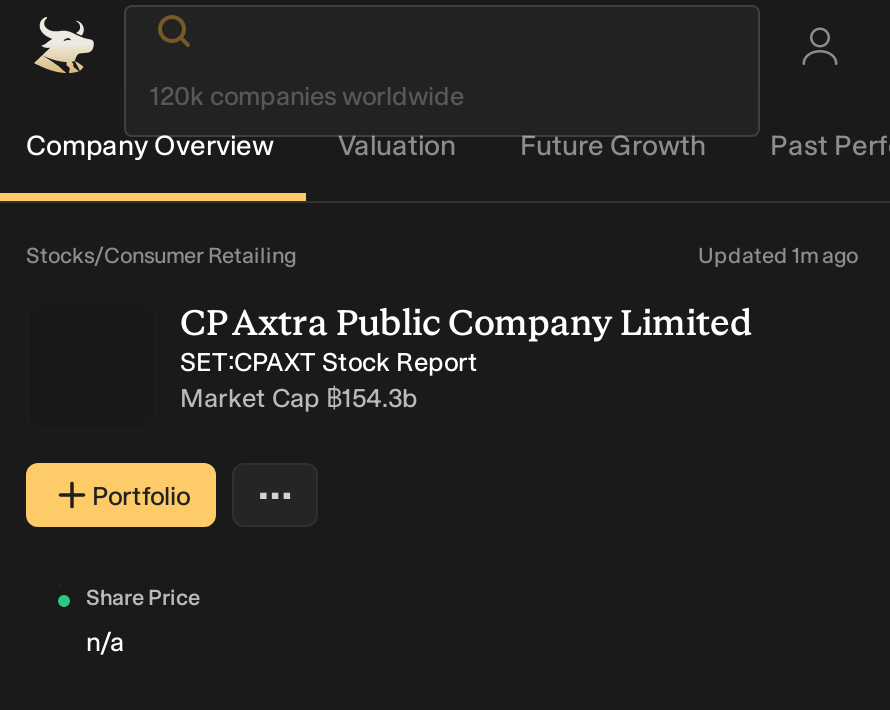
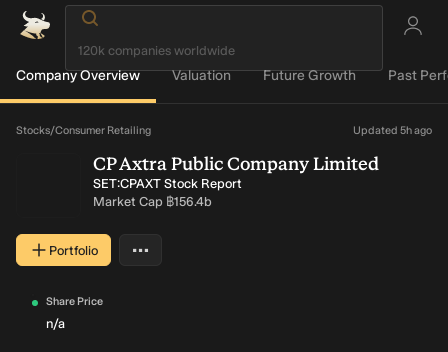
[698,243,858,269] Updated 1m ago -> [353,124,432,137] Updated 5h ago
[180,383,418,413] Market Cap ฿154.3b -> [93,194,212,209] Market Cap ฿156.4b

